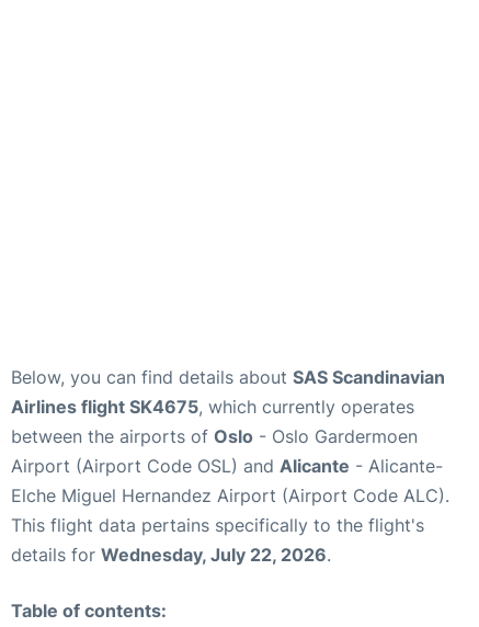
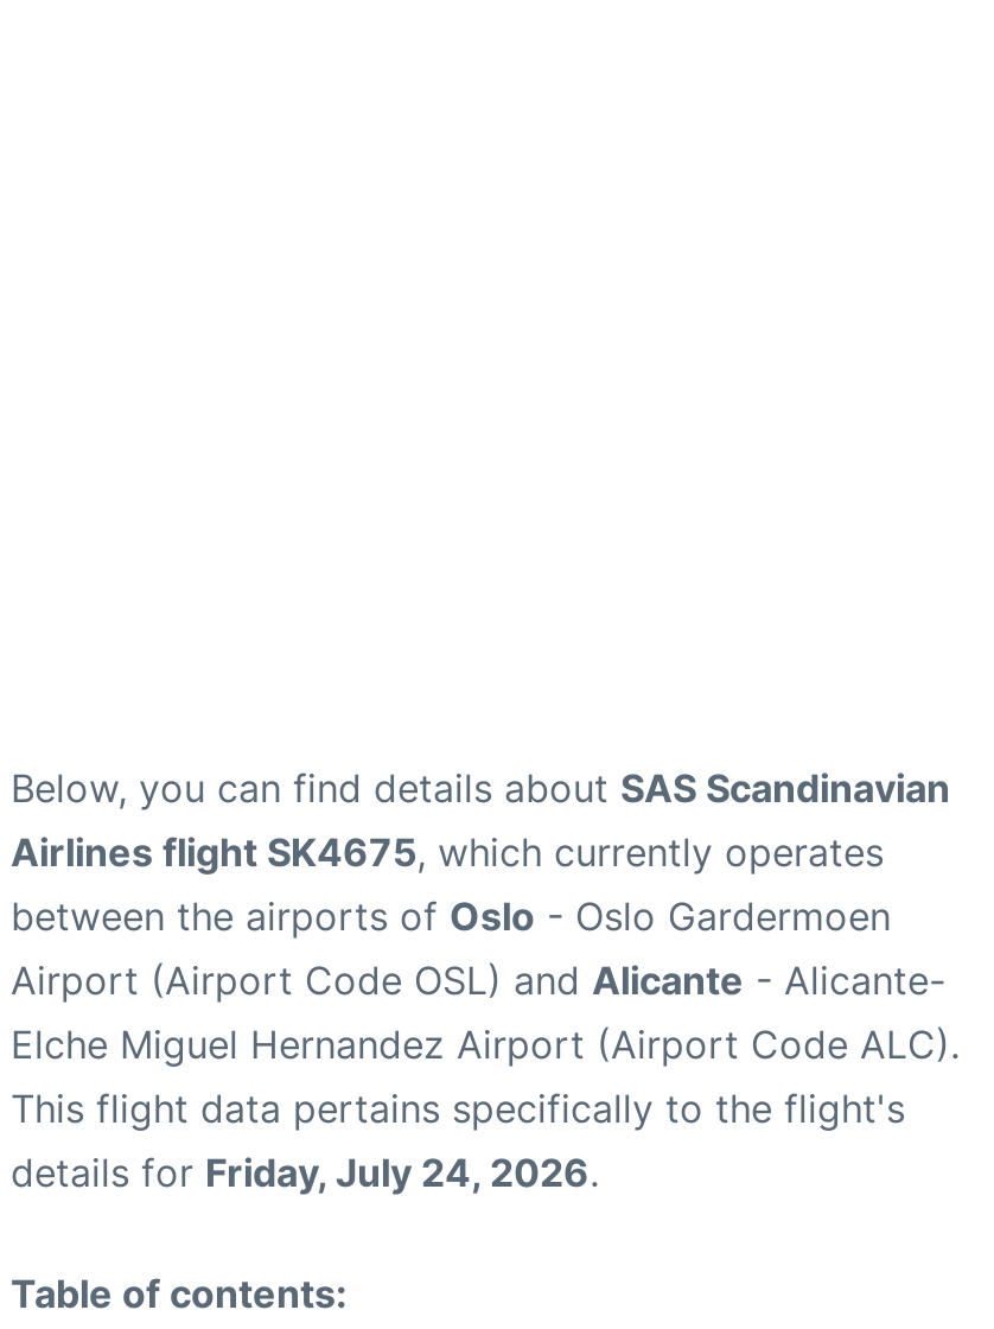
[11,544,331,566] details for Wednesday, July 22, 2026. -> [11,1149,599,1196] details for Friday, July 24, 2026.

